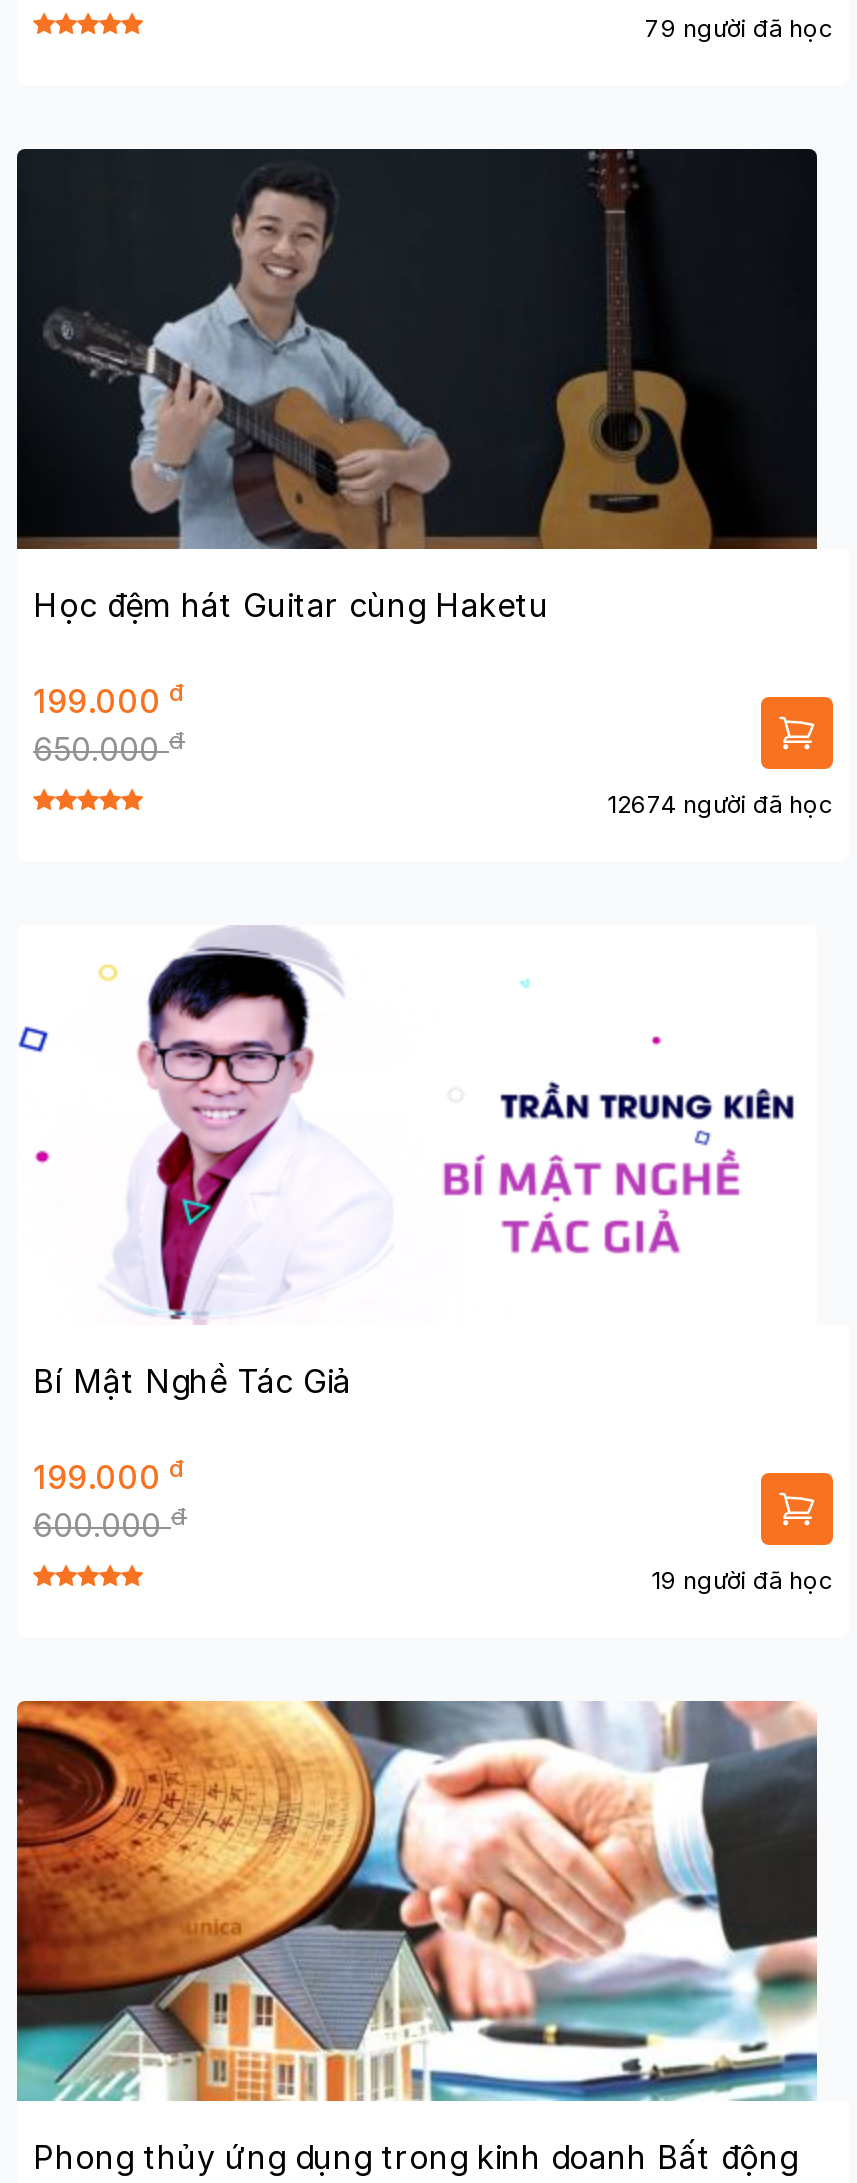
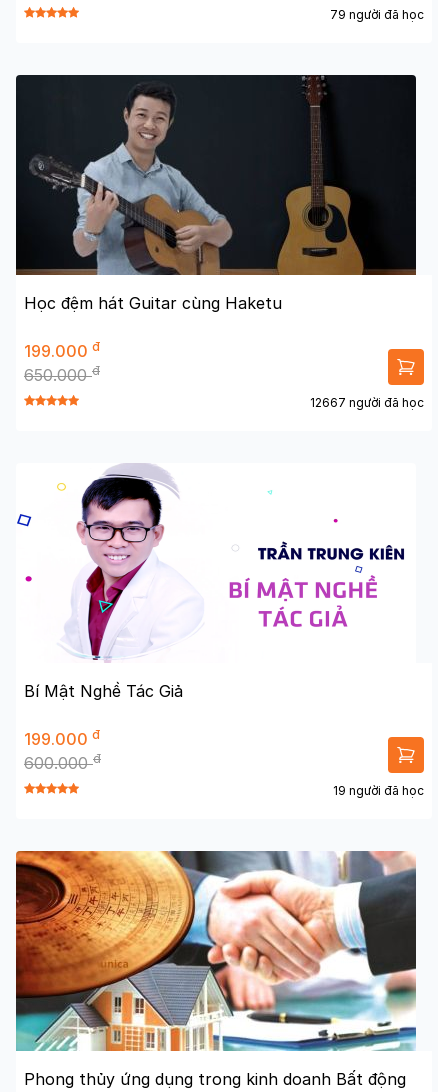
[607,789,833,819] 12674 người đã học -> [310,395,424,410] 12667 người đã học

